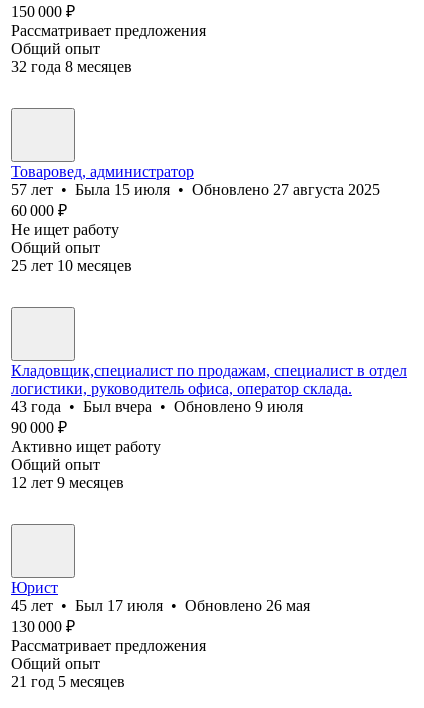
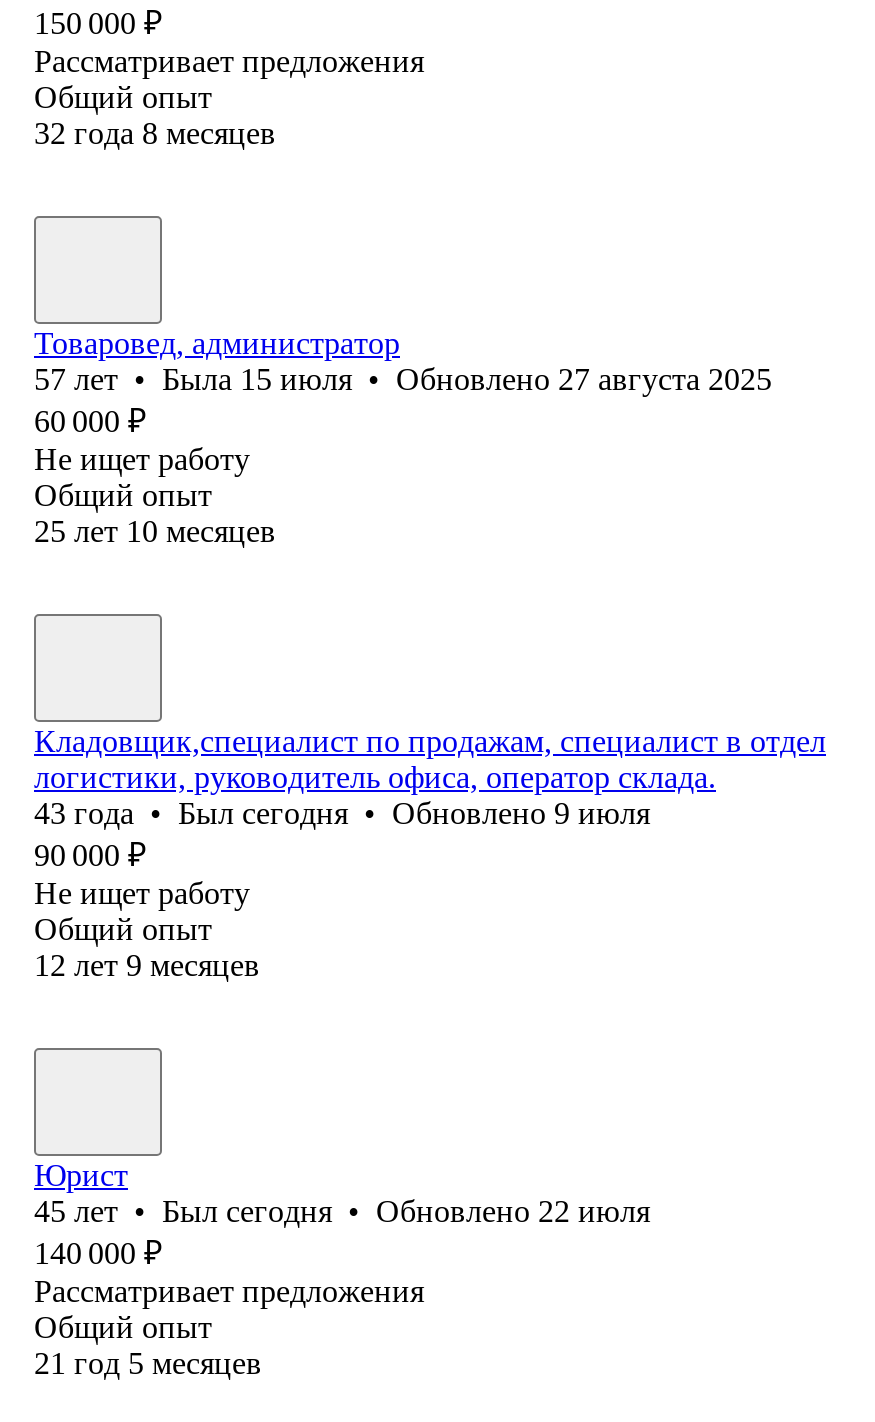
[11,398,303,415] 43 года • Был вчера • Обновлено 9 июля -> [34,796,650,830] 43 года • Был сегодня • Обновлено 9 июля
[11,438,161,455] Активно ищет работу -> [34,876,250,910] Не ищет работу
[11,597,310,635] 45 лет • Был 17 июля • Обновлено 26 мая | 130 000 ₽ -> [34,1194,650,1270] 45 лет • Был сегодня • Обновлено 22 июля | 140 000 ₽

